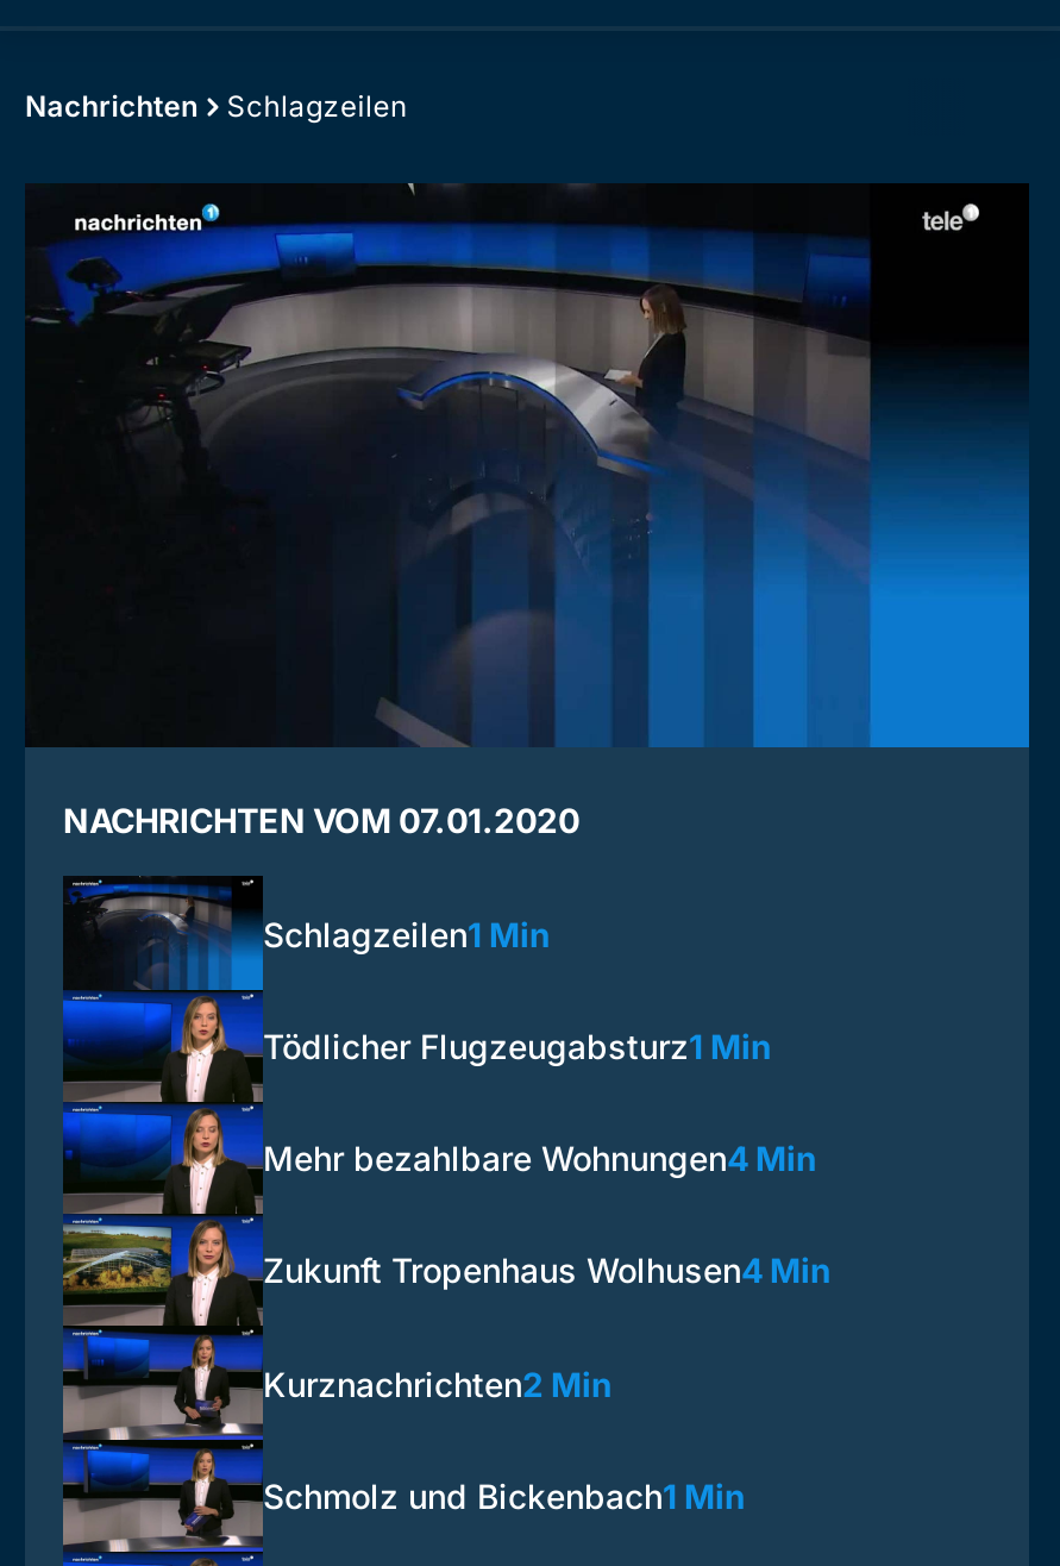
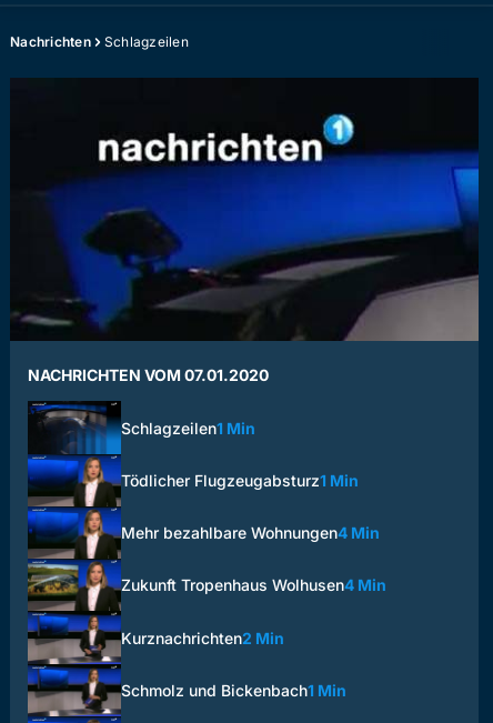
[32,181,1031,750] [image] -> [14,88,480,342] [image]

